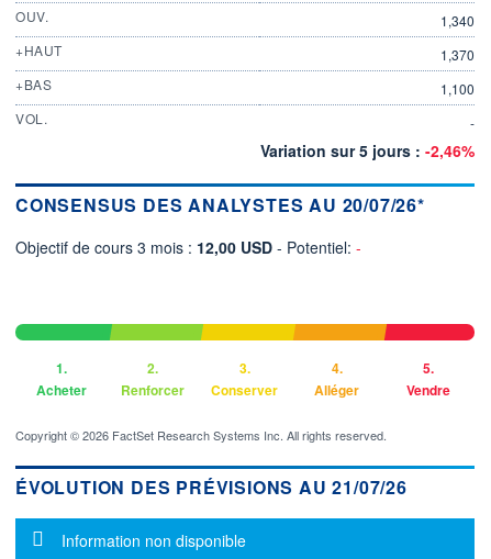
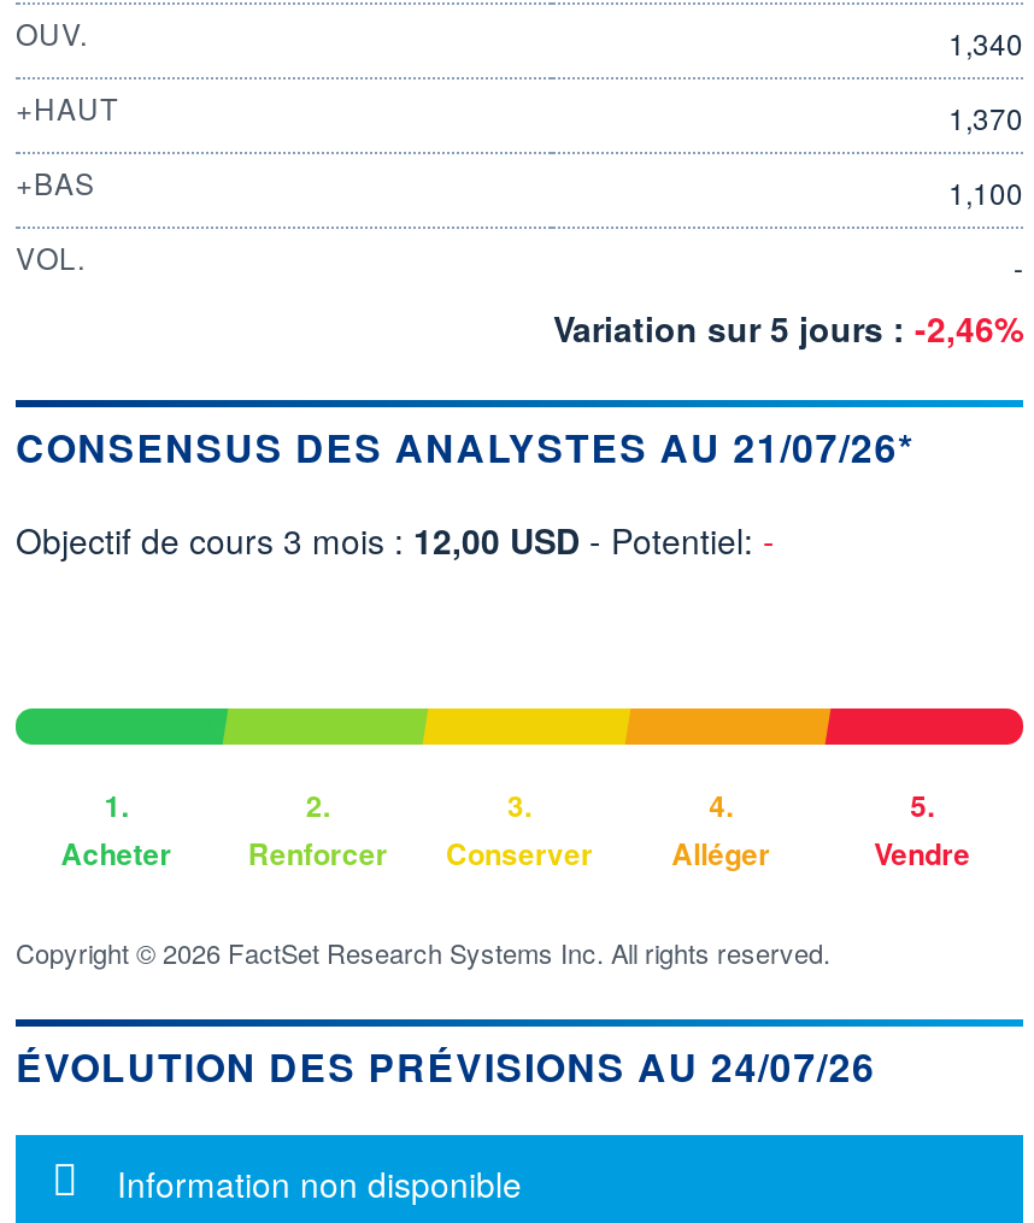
[15,192,425,217] CONSENSUS DES ANALYSTES AU 20/07/26* -> [16,419,914,475] CONSENSUS DES ANALYSTES AU 21/07/26*
[15,474,407,500] ÉVOLUTION DES PRÉVISIONS AU 21/07/26 -> [16,1039,876,1094] ÉVOLUTION DES PRÉVISIONS AU 24/07/26

